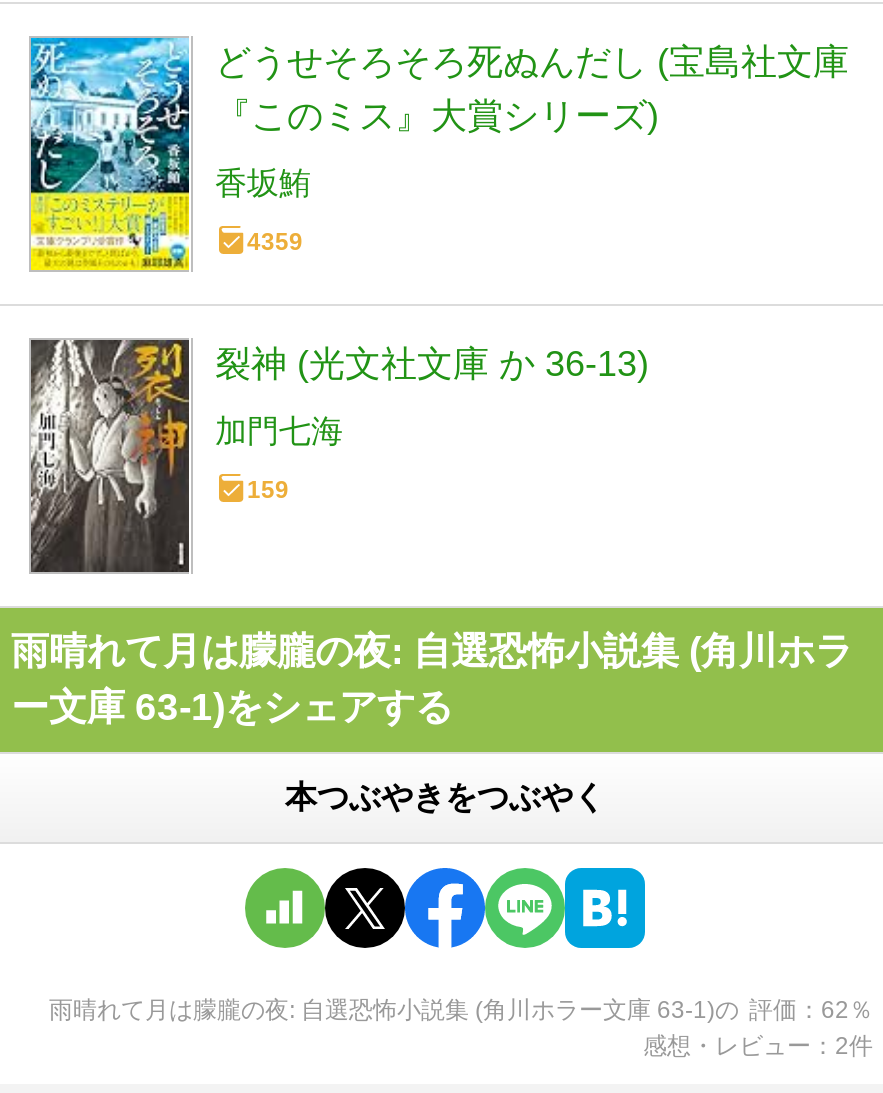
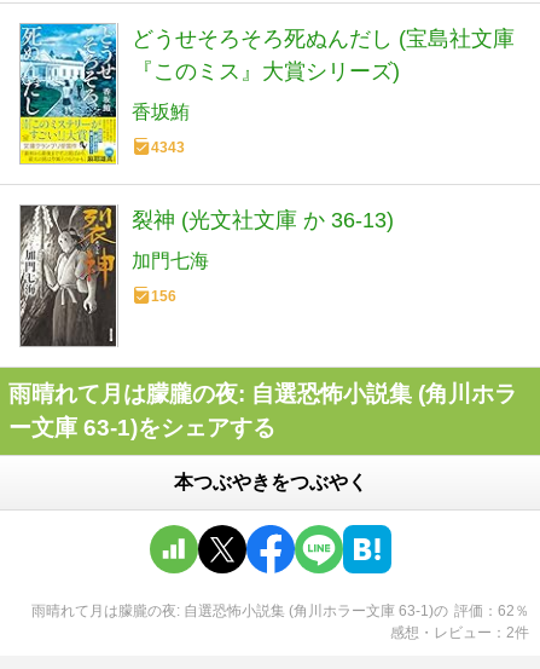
[247,229,303,257] 4359 -> [151,139,185,156] 4343
[247,476,289,504] 159 -> [151,288,176,305] 156

